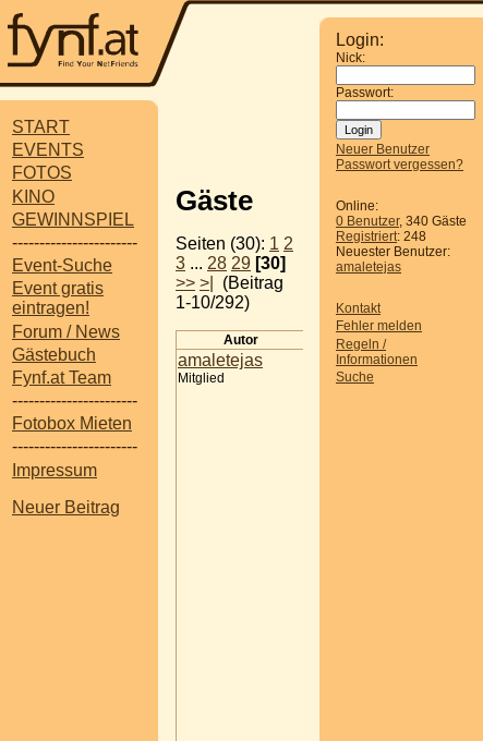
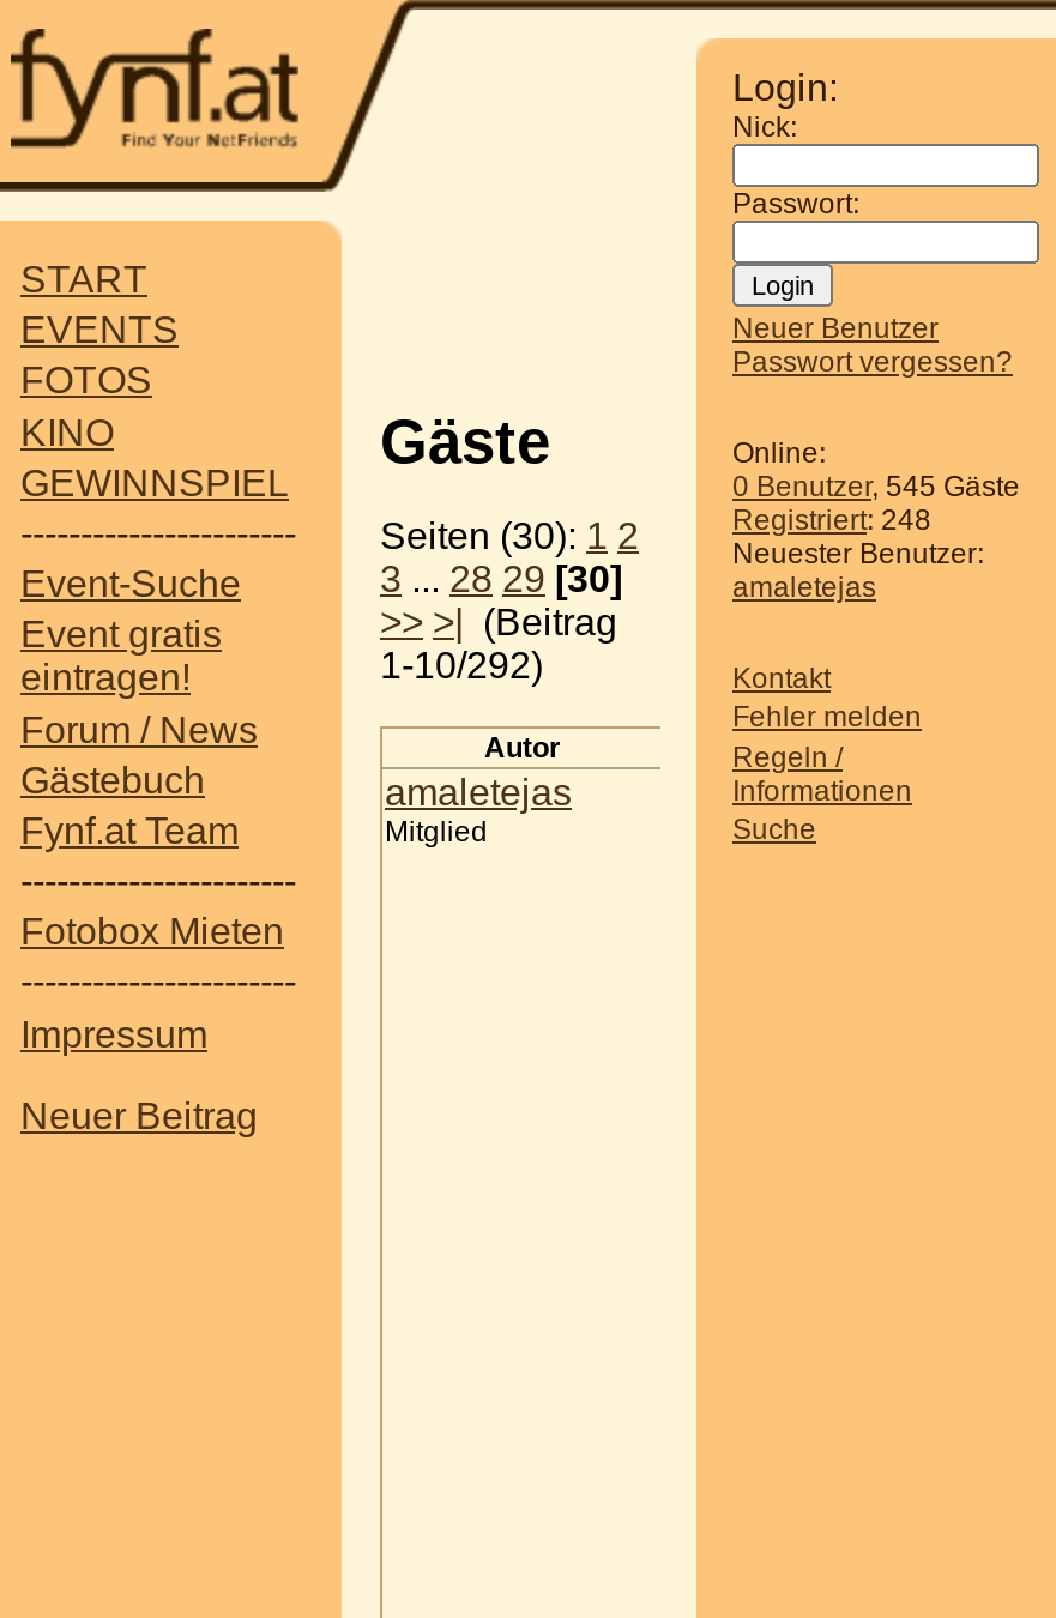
[336,214,467,229] 0 Benutzer, 340 Gäste -> [732,470,1020,503] 0 Benutzer, 545 Gäste

